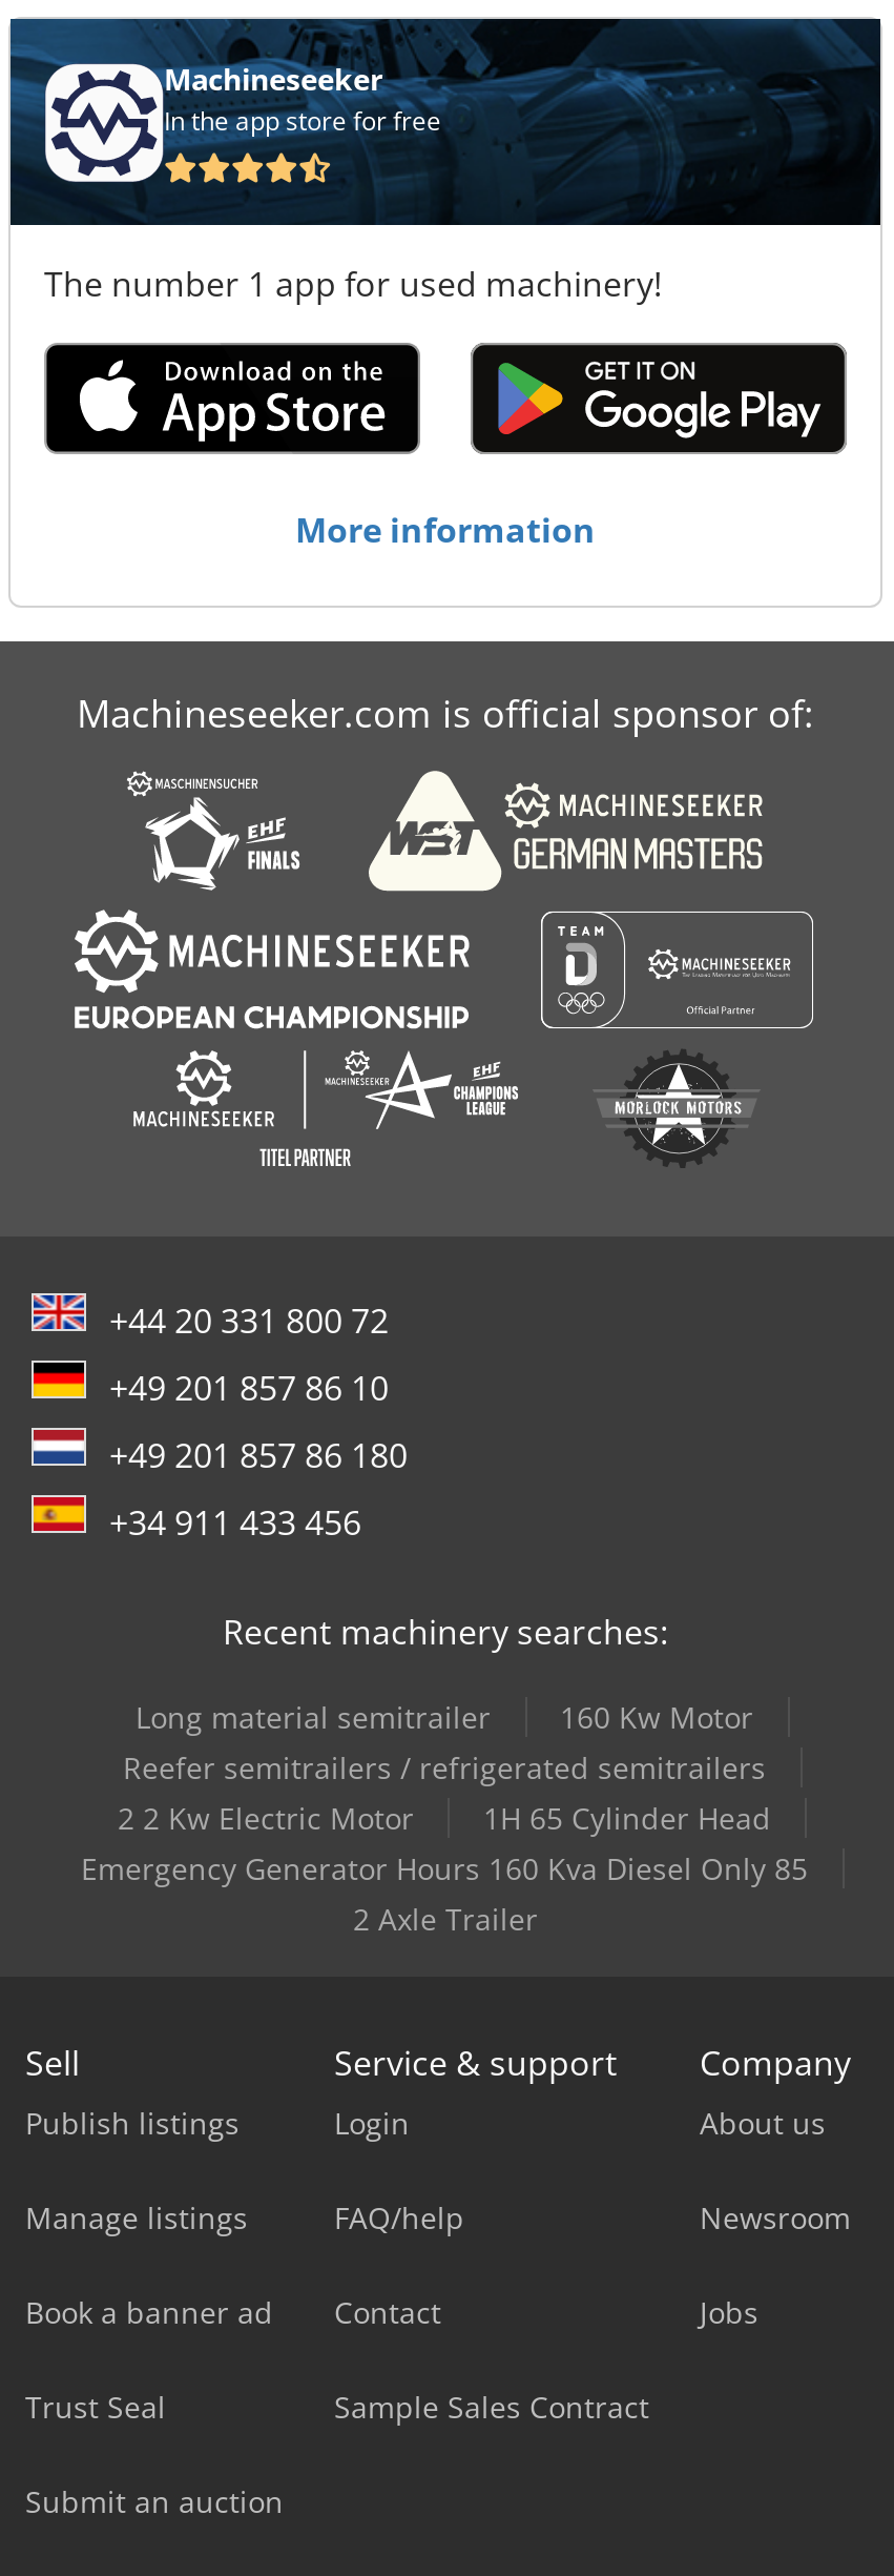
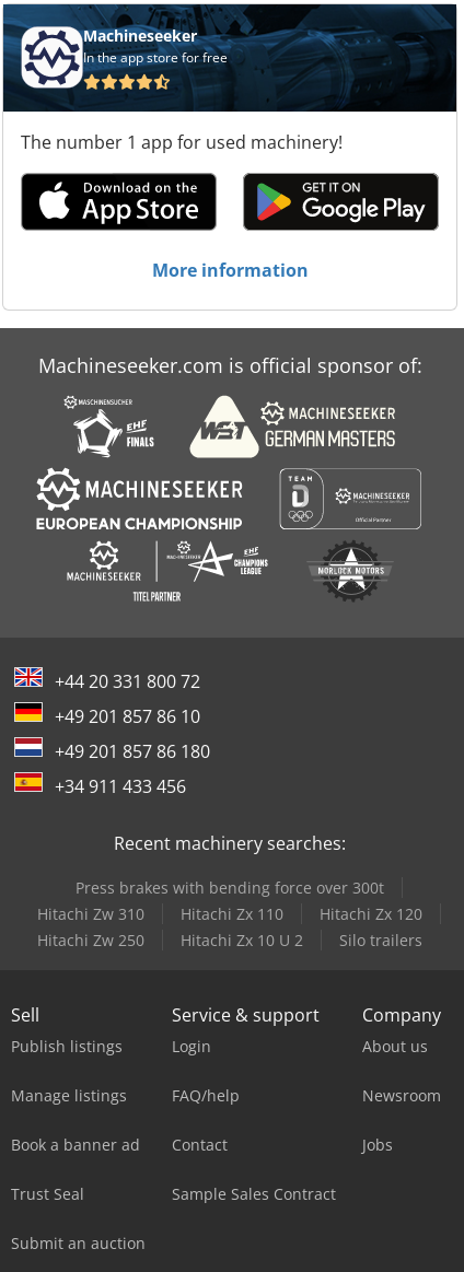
[81,1697,808,1939] Long material semitrailer | 160 Kw Motor | Reefer semitrailers / refrigerated semitrailers | 2 2 Kw Electric Motor | 1H 65 Cylinder Head | Emergency Generator Hours 160 Kva Diesel Only 85 | 2 Axle Trailer -> [37,877,422,950] Press brakes with bending force over 300t | Hitachi Zw 310 | Hitachi Zx 110 | Hitachi Zx 120 | Hitachi Zw 250 | Hitachi Zx 10 U 2 | Silo trailers

